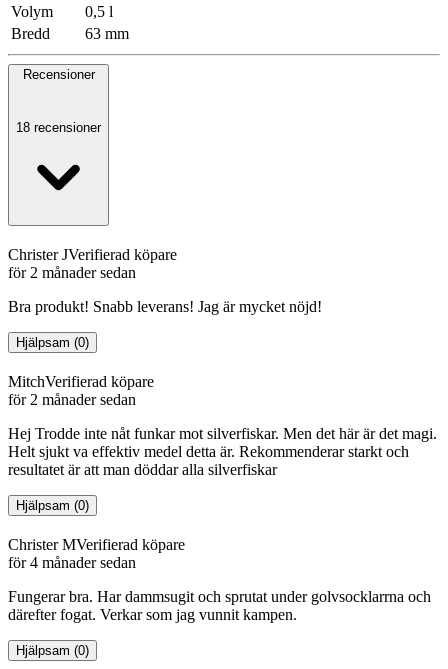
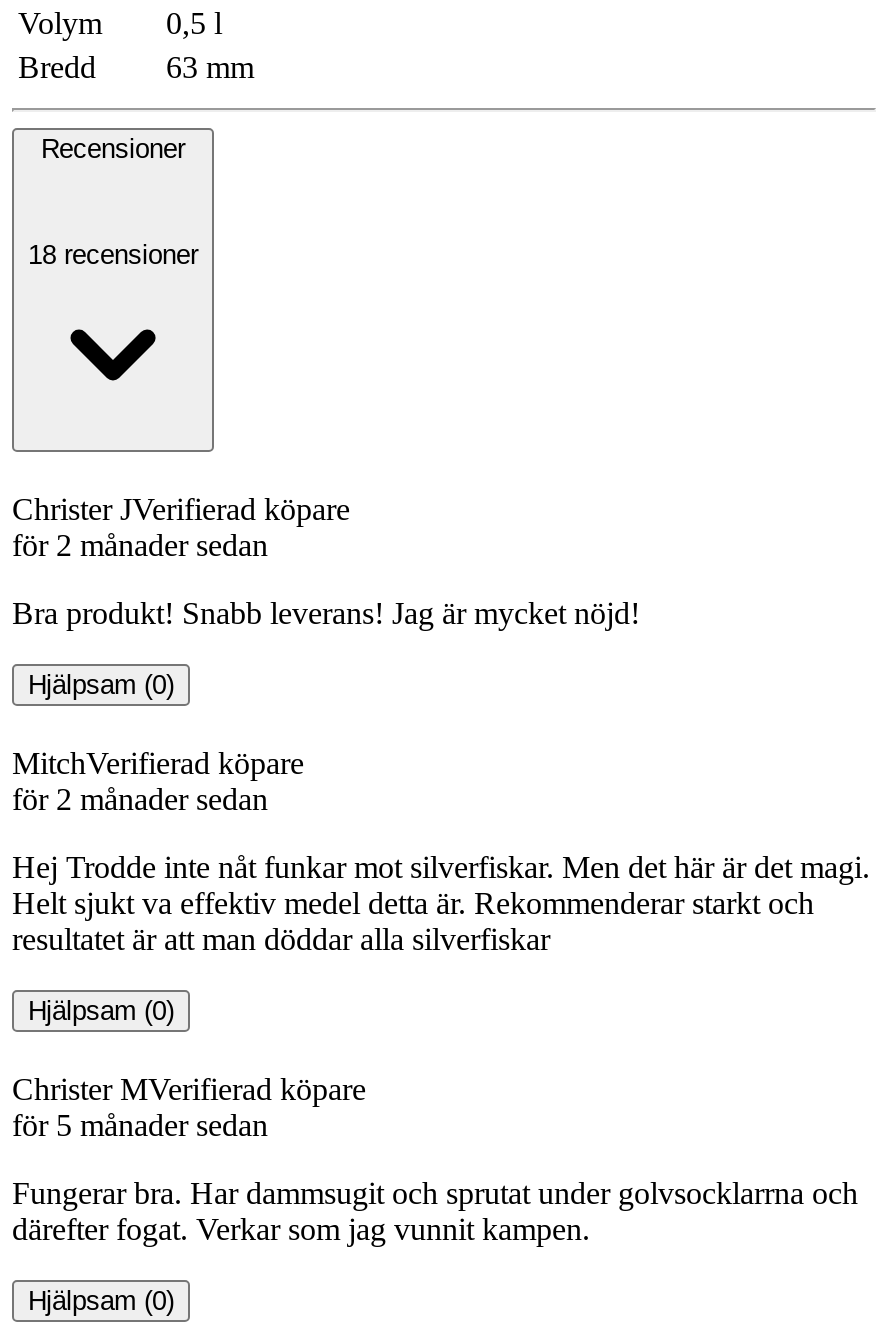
[8,554,136,571] för 4 månader sedan -> [12,1108,268,1142] för 5 månader sedan

